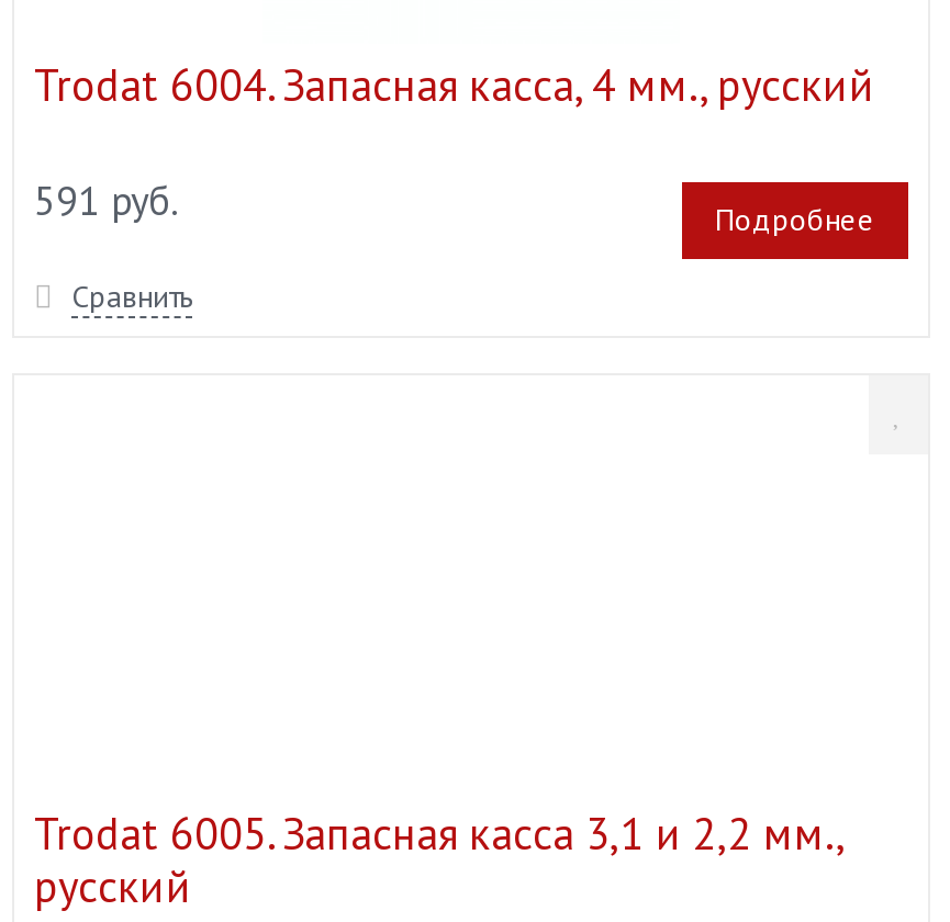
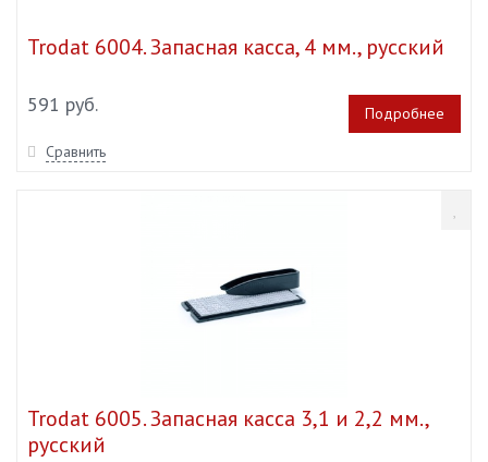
none -> [180,267,307,325] [image]

